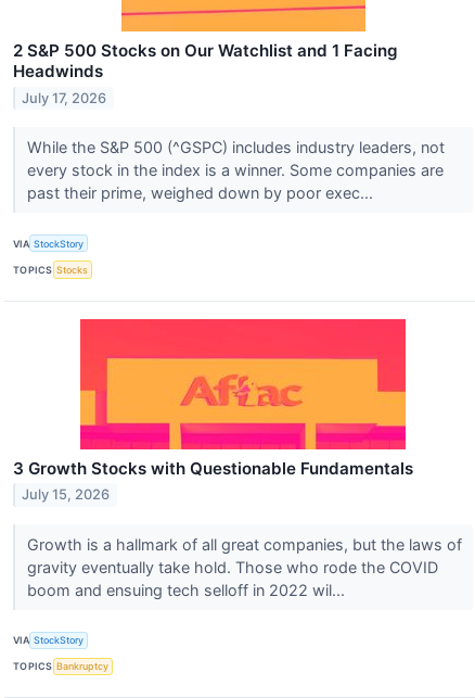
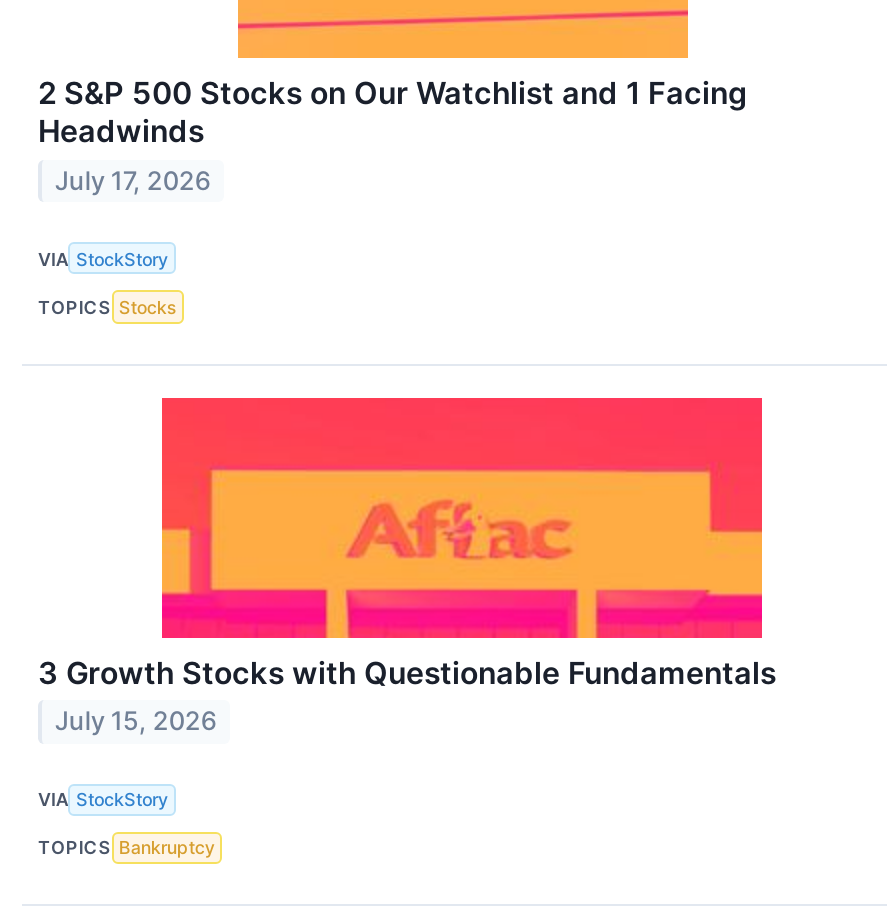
[27,138,444,202] While the S&P 500 (^GSPC) includes industry leaders, not | every stock in the index is a winner. Some companies are | past their prime, weighed down by poor exec... -> none
[27,535,462,599] Growth is a hallmark of all great companies, but the laws of | gravity eventually take hold. Those who rode the COVID | boom and ensuing tech selloff in 2022 wil... -> none

